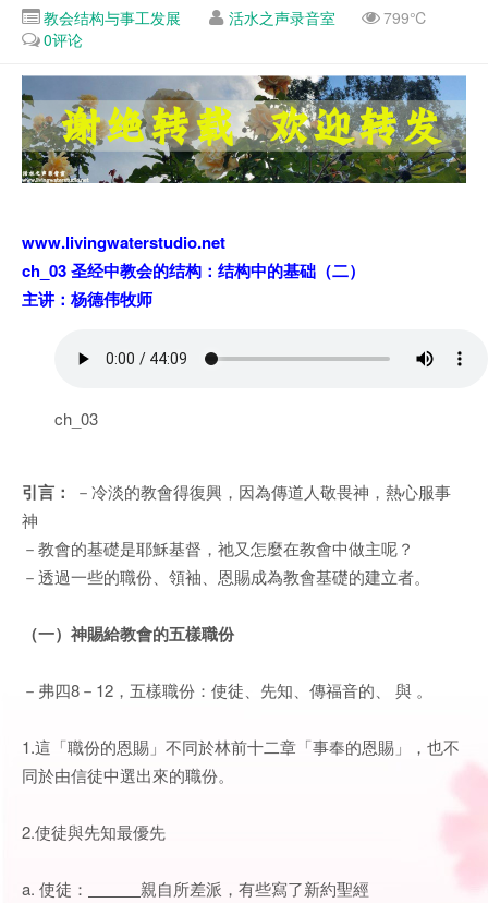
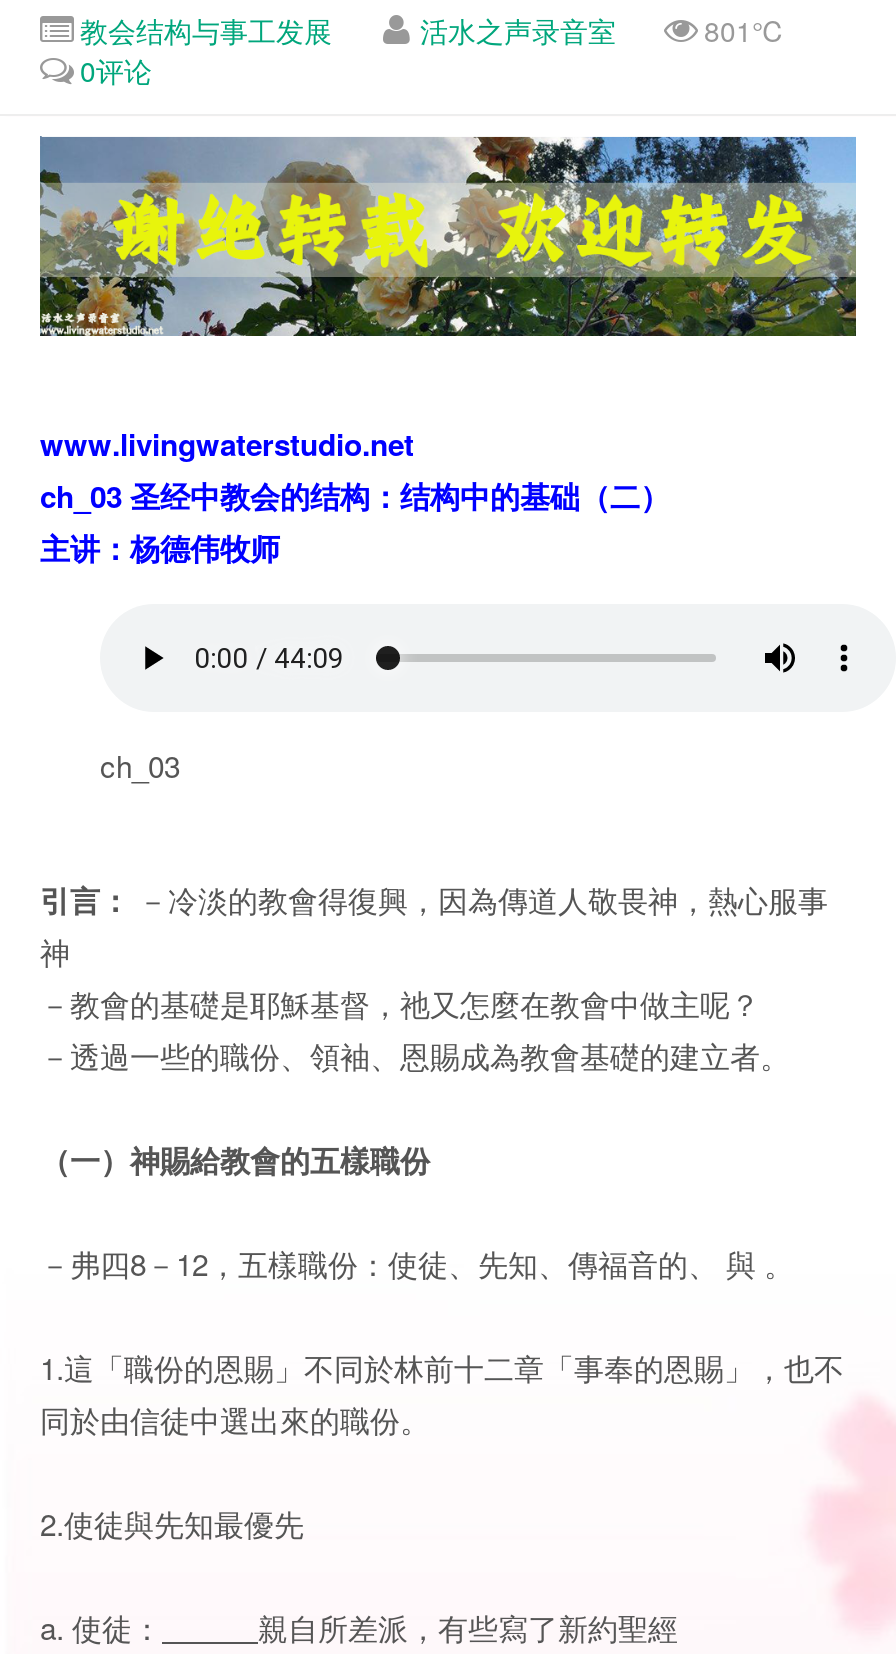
[229,7,428,28] 活水之声录音室 799℃ -> [420,10,786,50] 活水之声录音室 801℃

